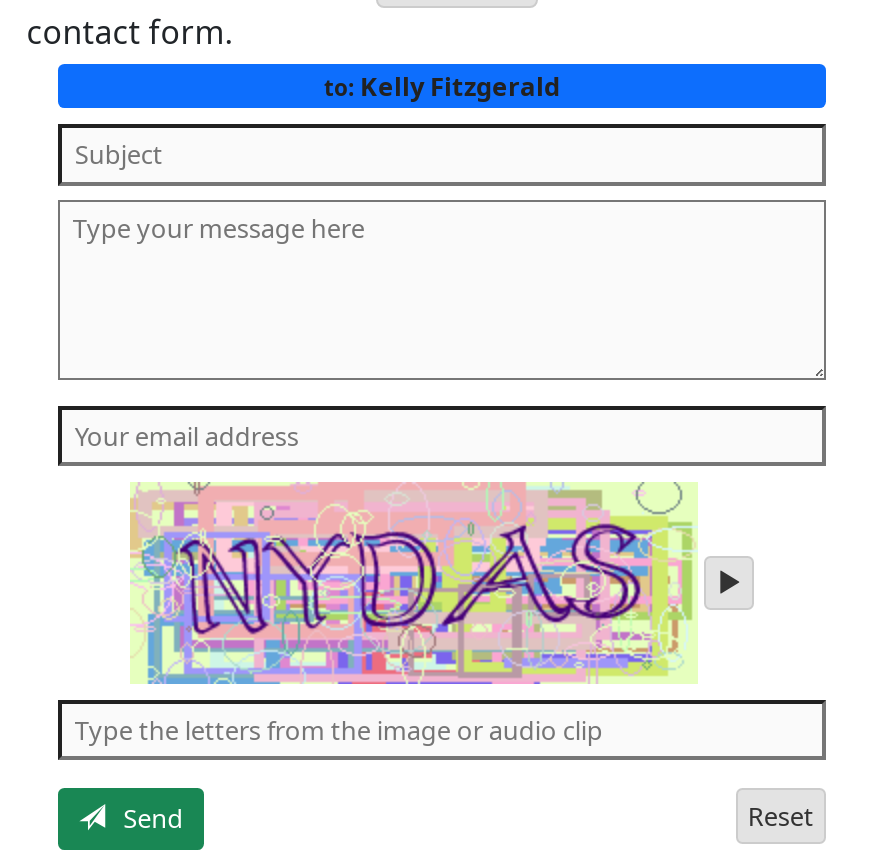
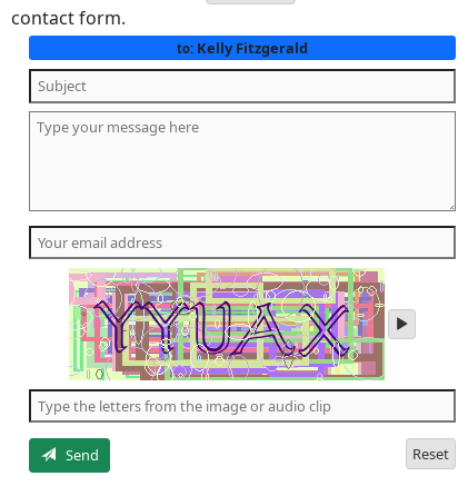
[130,482,698,686] [image] -> [69,268,386,381] [image]

